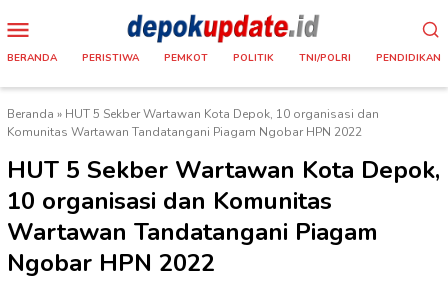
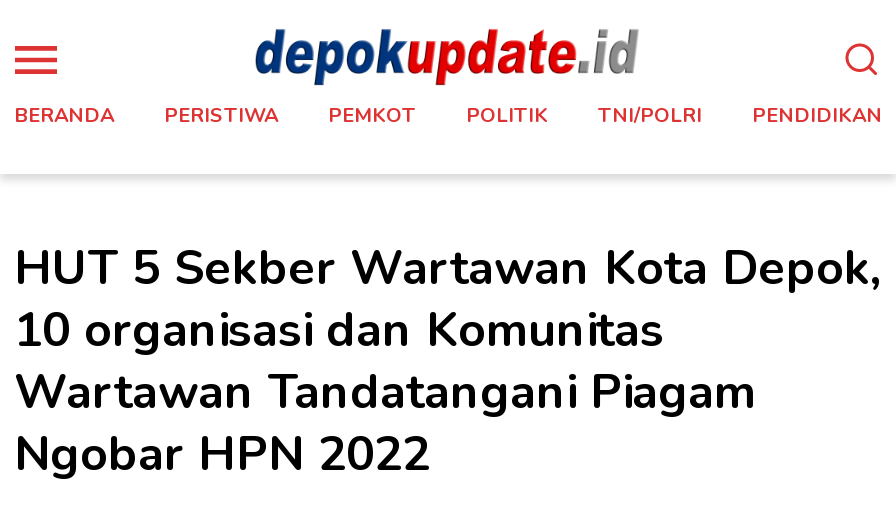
[7,106,379,140] Beranda» HUT 5 Sekber Wartawan Kota Depok, 10 organisasi dan | Komunitas Wartawan Tandatangani Piagam Ngobar HPN 2022 -> none

